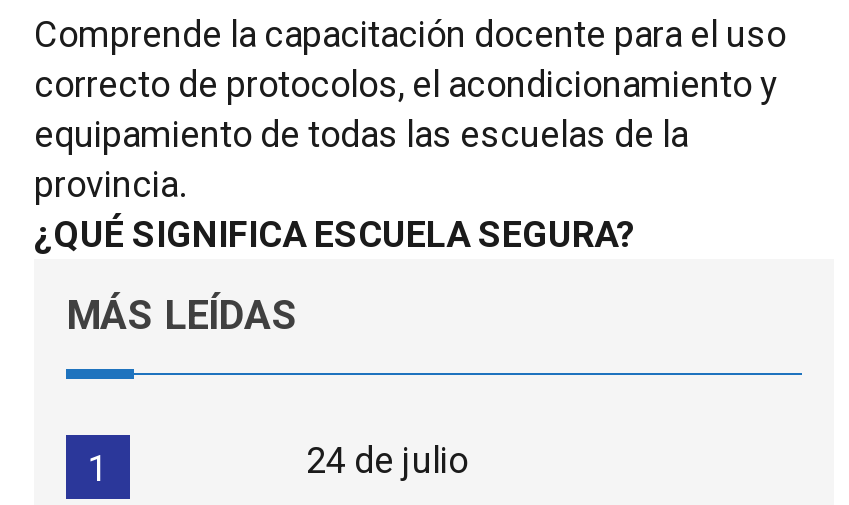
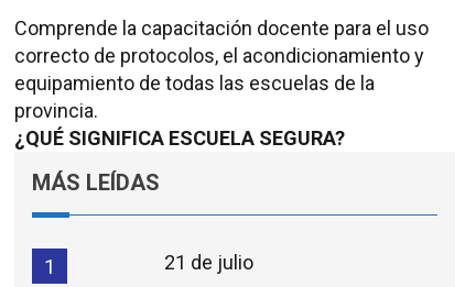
[306,439,468,481] 24 de julio -> [164,251,253,274] 21 de julio

